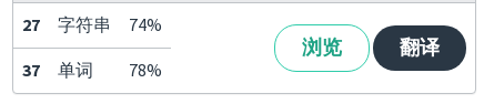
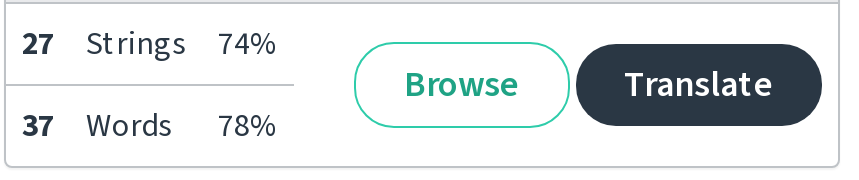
[58,13,111,38] 字符串 -> [86,22,186,66] Strings
[302,34,440,62] 浏览 | 翻译 -> [404,60,774,110] Browse | Translate
[58,59,93,83] 单词 -> [86,104,172,148] Words

